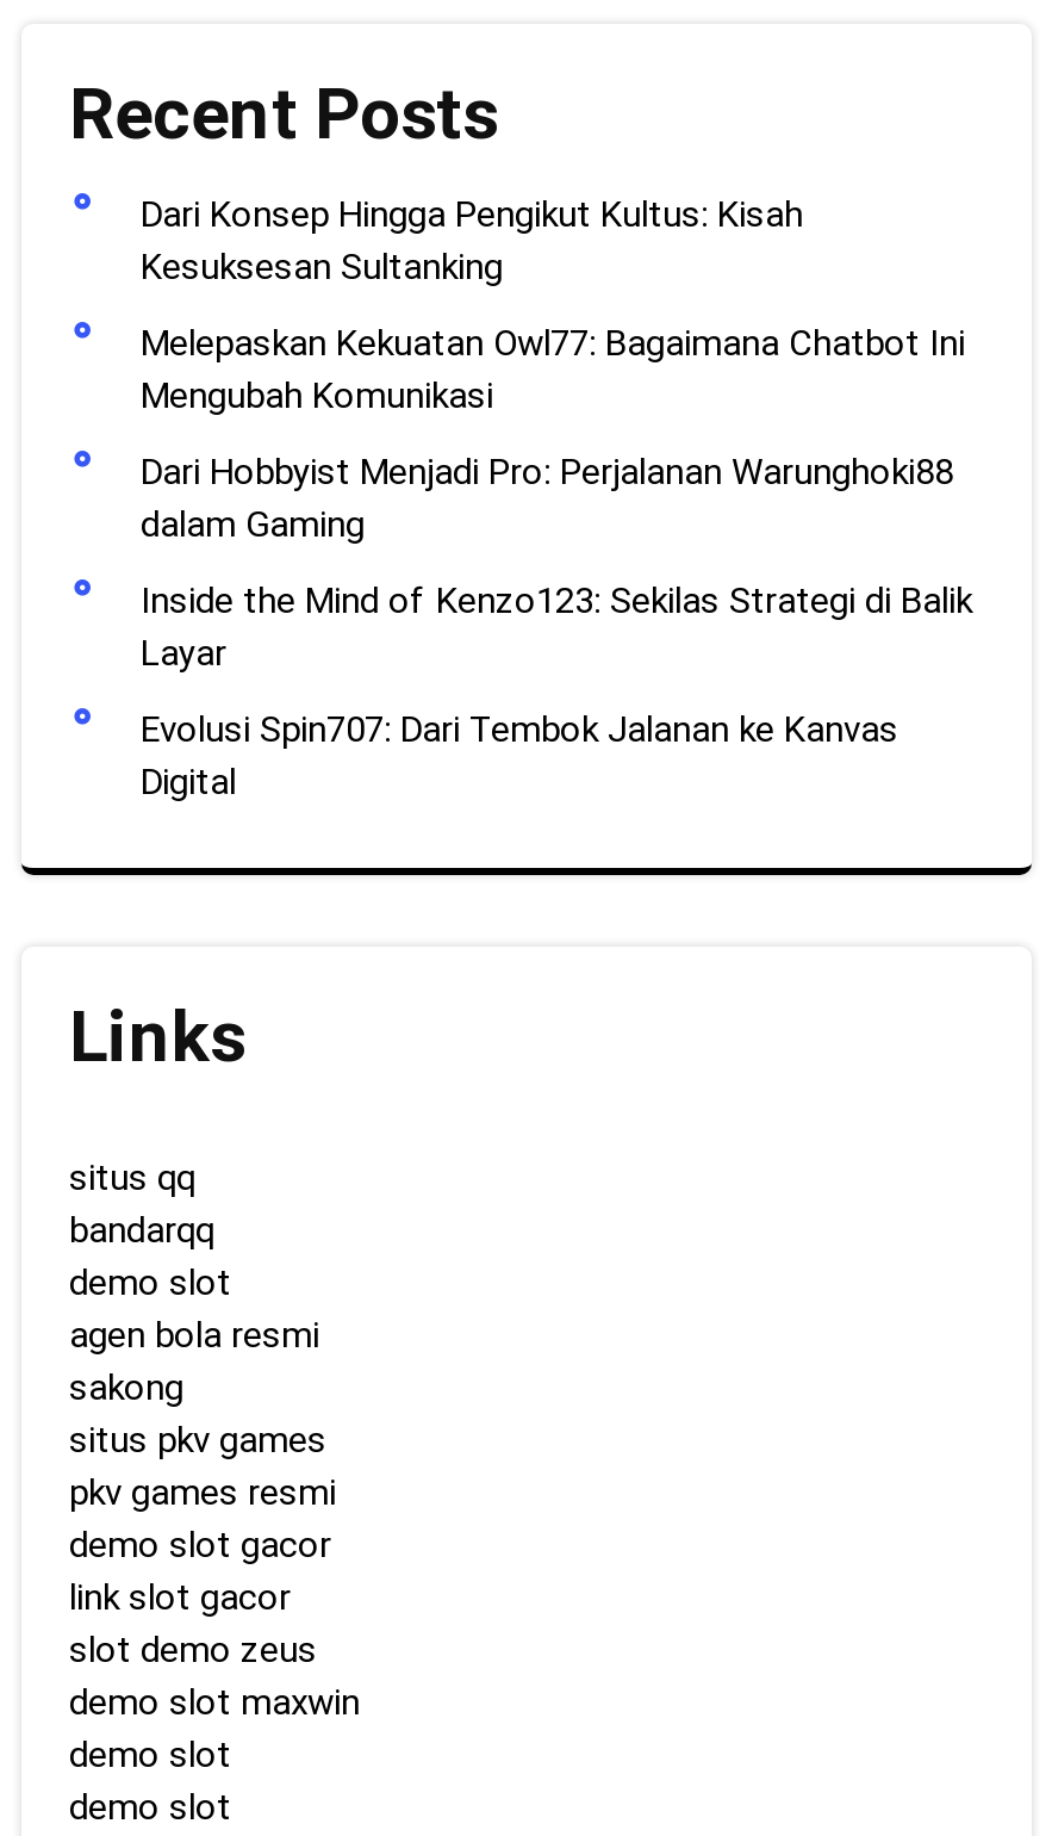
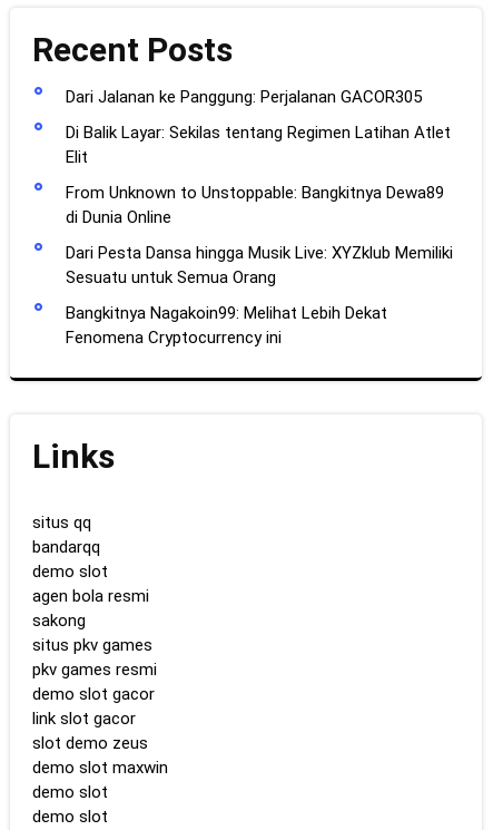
[141,193,803,289] Dari Konsep Hingga Pengikut Kultus: Kisah | Kesuksesan Sultanking -> [66,87,422,107] Dari Jalanan ke Panggung: Perjalanan GACOR305
[141,322,965,417] Melepaskan Kekuatan Owl77: Bagaimana Chatbot Ini | Mengubah Komunikasi -> [66,123,451,167] Di Balik Layar: Sekilas tentang Regimen Latihan Atlet | Elit
[141,451,953,546] Dari Hobbyist Menjadi Pro: Perjalanan Warunghoki88 | dalam Gaming -> [66,183,444,227] From Unknown to Unstoppable: Bangkitnya Dewa89 | di Dunia Online
[141,579,972,675] Inside the Mind of Kenzo123: Sekilas Strategi di Balik | Layar -> [66,243,453,287] Dari Pesta Dansa hingga Musik Live: XYZklub Memiliki | Sesuatu untuk Semua Orang
[141,708,898,804] Evolusi Spin707: Dari Tembok Jalanan ke Kanvas | Digital -> [66,303,387,348] Bangkitnya Nagakoin99: Melihat Lebih Dekat | Fenomena Cryptocurrency ini

